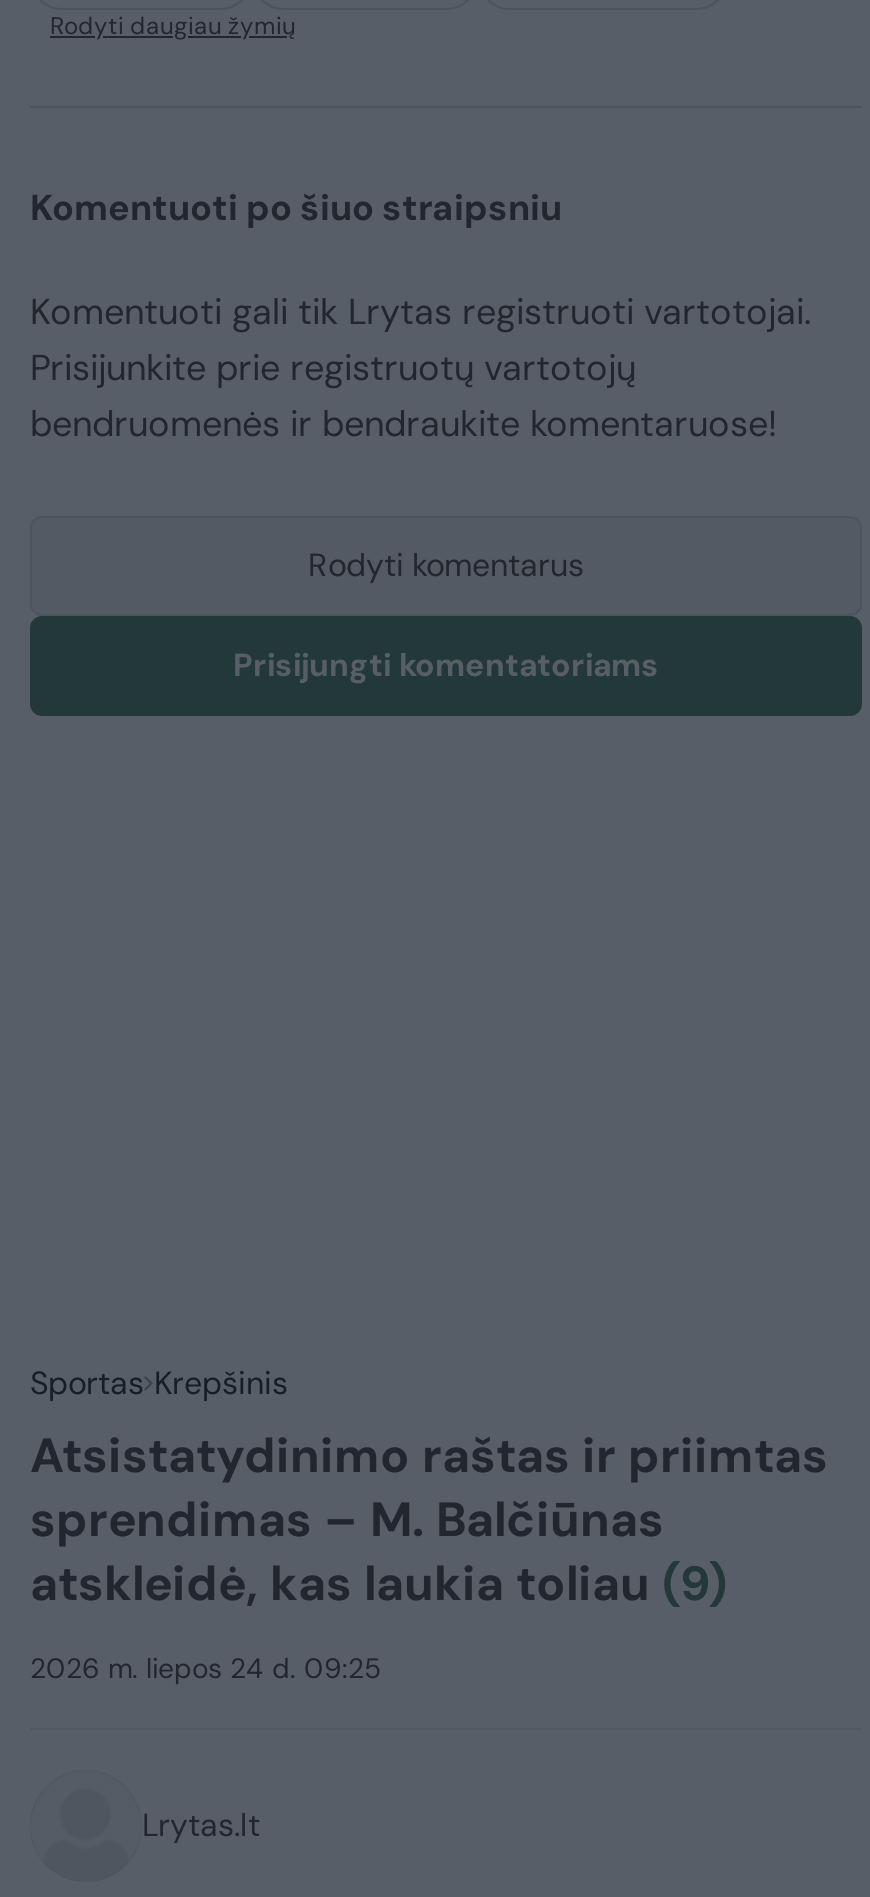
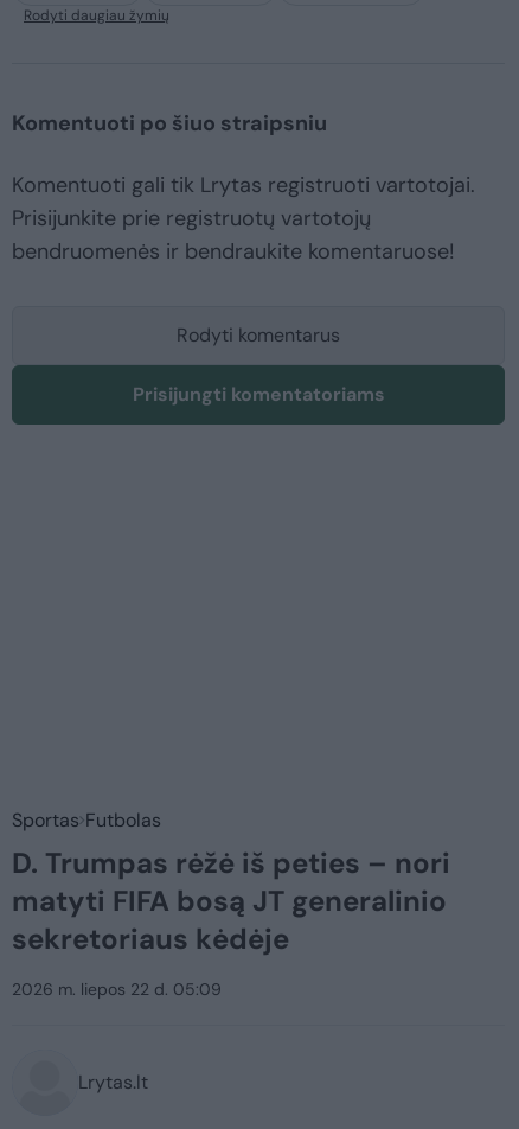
[30,1362,828,1614] Sportas Krepšinis | Atsistatydinimo raštas ir priimtas | sprendimas – M. Balčiūnas | atskleidė, kas laukia toliau (9) -> [12,808,450,957] Sportas Futbolas | D. Trumpas rėžė iš peties – nori | matyti FIFA bosą JT generalinio | sekretoriaus kėdėje
[30,1650,382,1686] 2026 m. liepos 24 d. 09:25 -> [12,979,222,1000] 2026 m. liepos 22 d. 05:09

